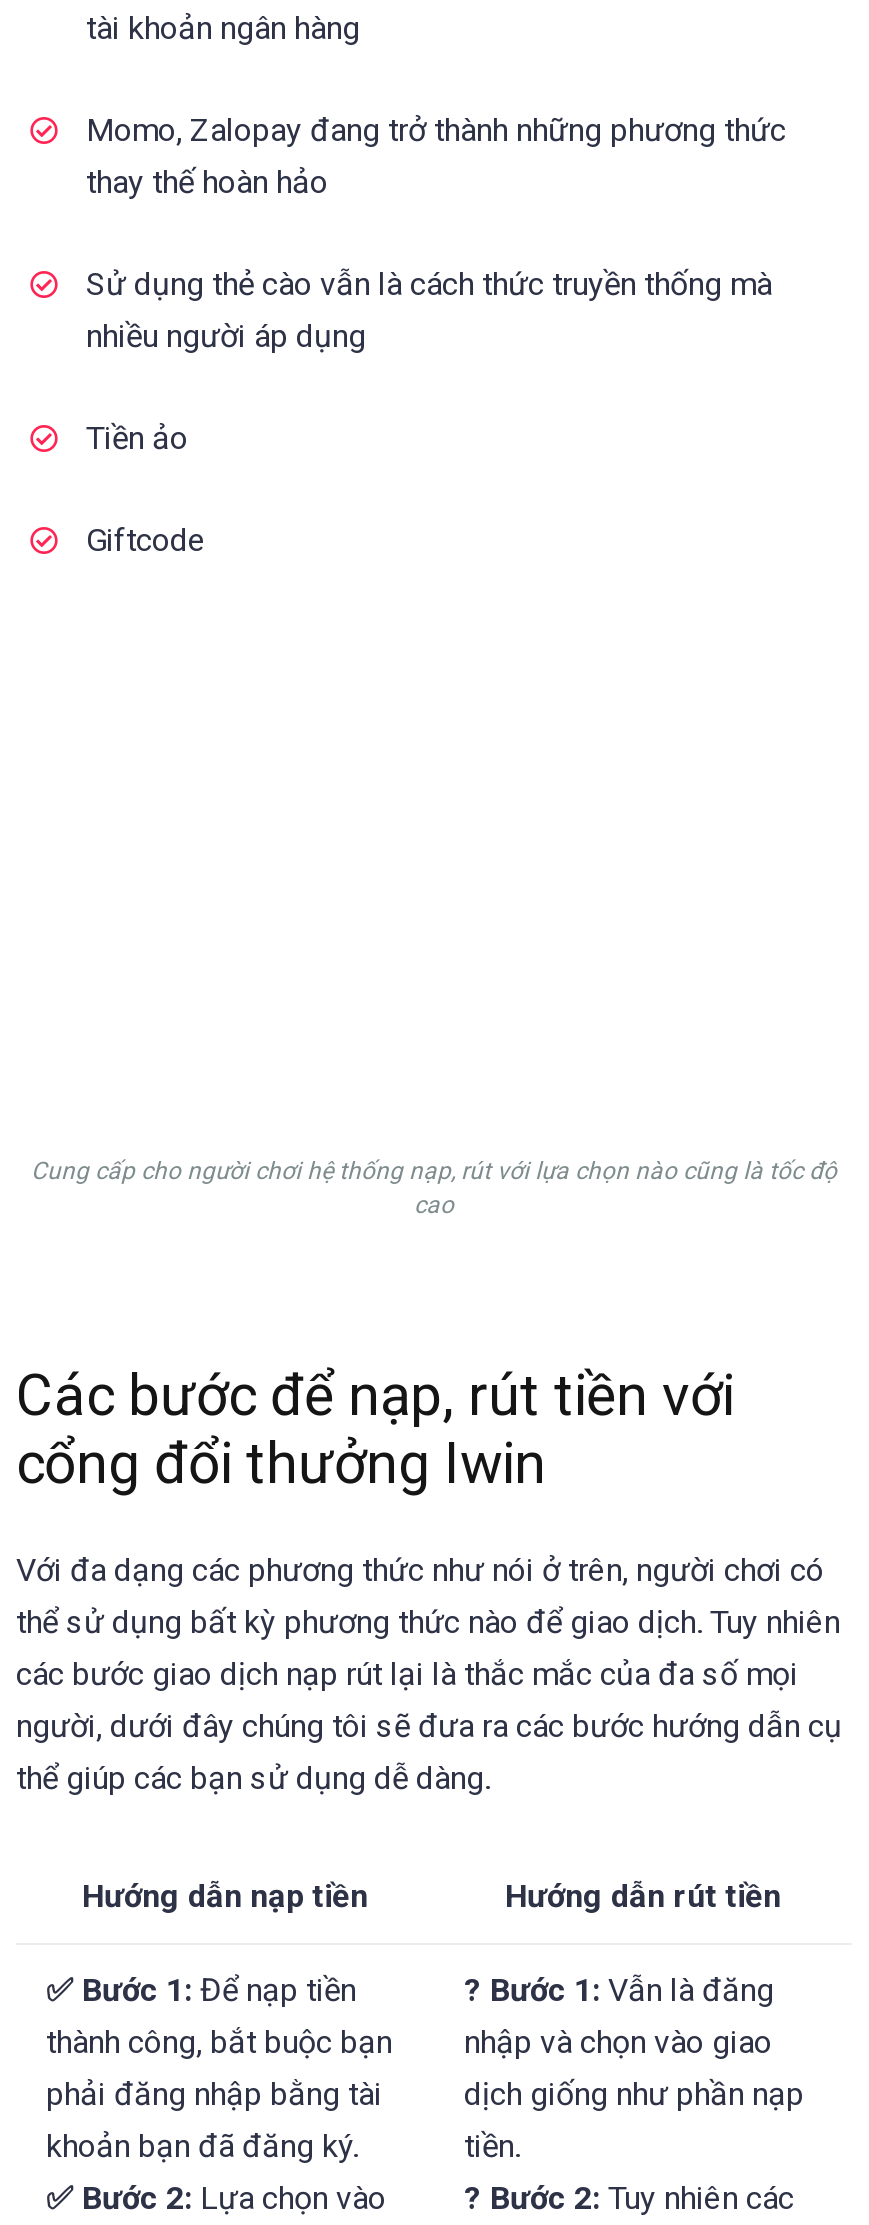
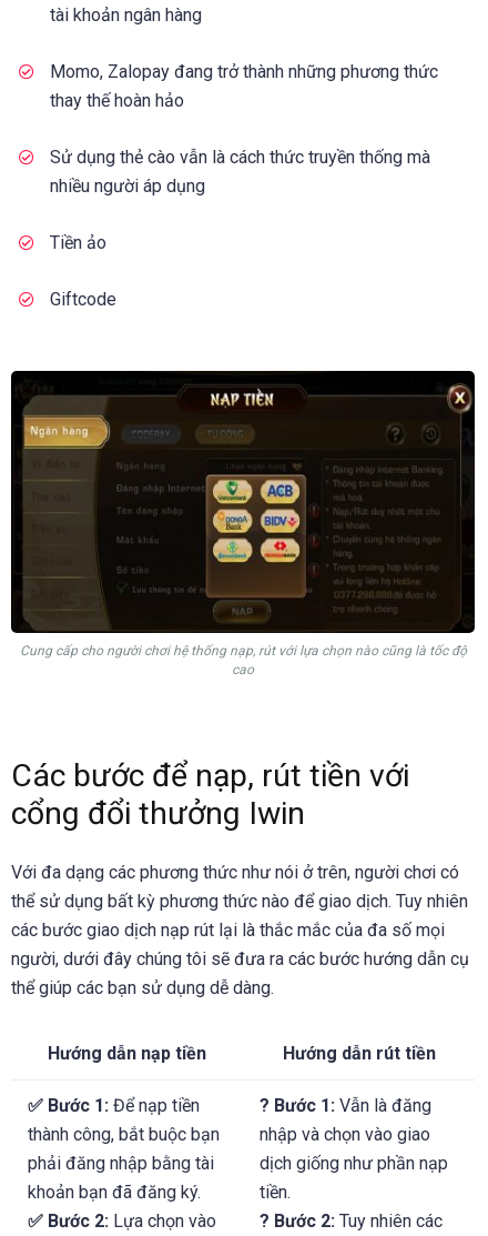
none -> [10,370,476,634] [image]

